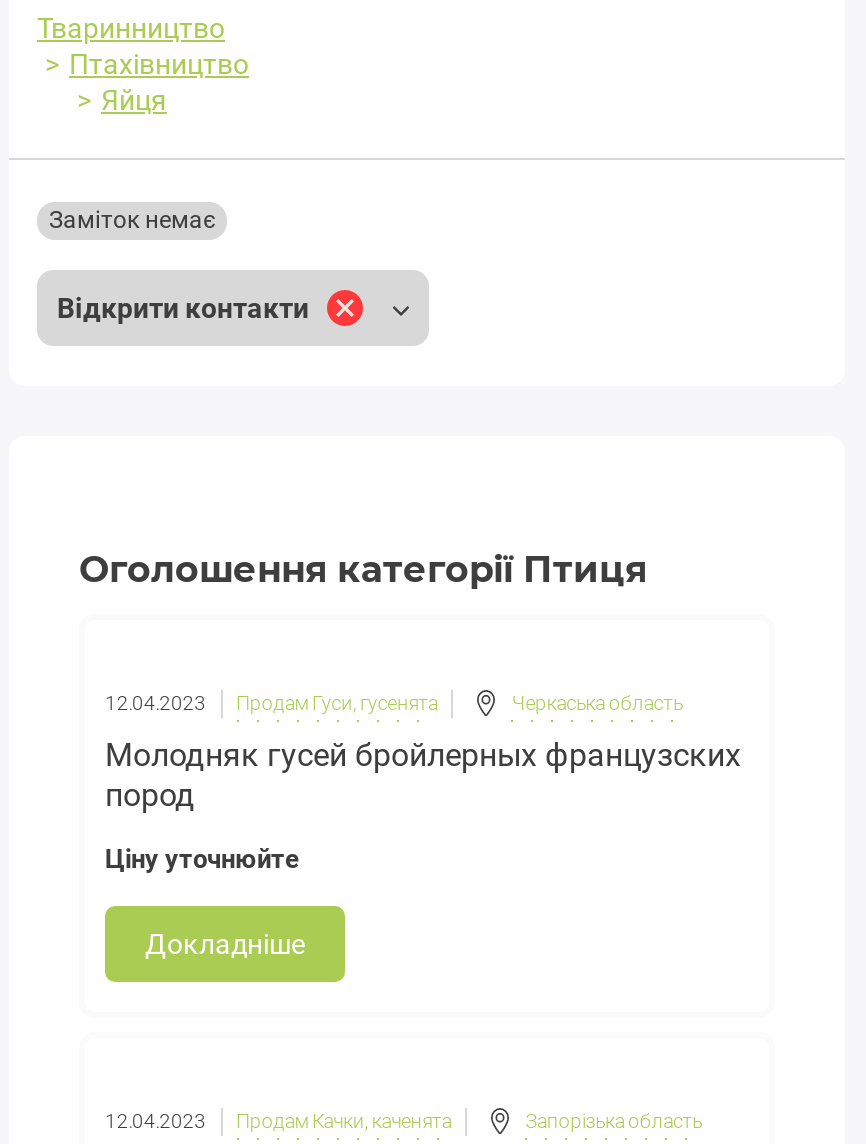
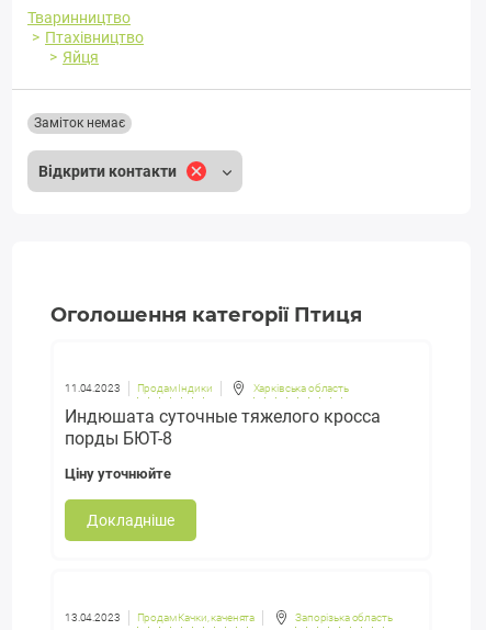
[105,692,683,714] 12.04.2023 | Продам Гуси, гусенята | Черкаська область -> [65,382,349,394] 11.04.2023 | Продам Індики | Харківська область
[105,736,741,814] Молодняк гусей бройлерных французских | пород -> [65,406,381,449] Индюшата суточные тяжелого кросса | порды БЮТ-8
[105,1110,451,1132] 12.04.2023 Продам Качки, каченята -> [65,611,255,624] 13.04.2023 Продам Качки, каченята

